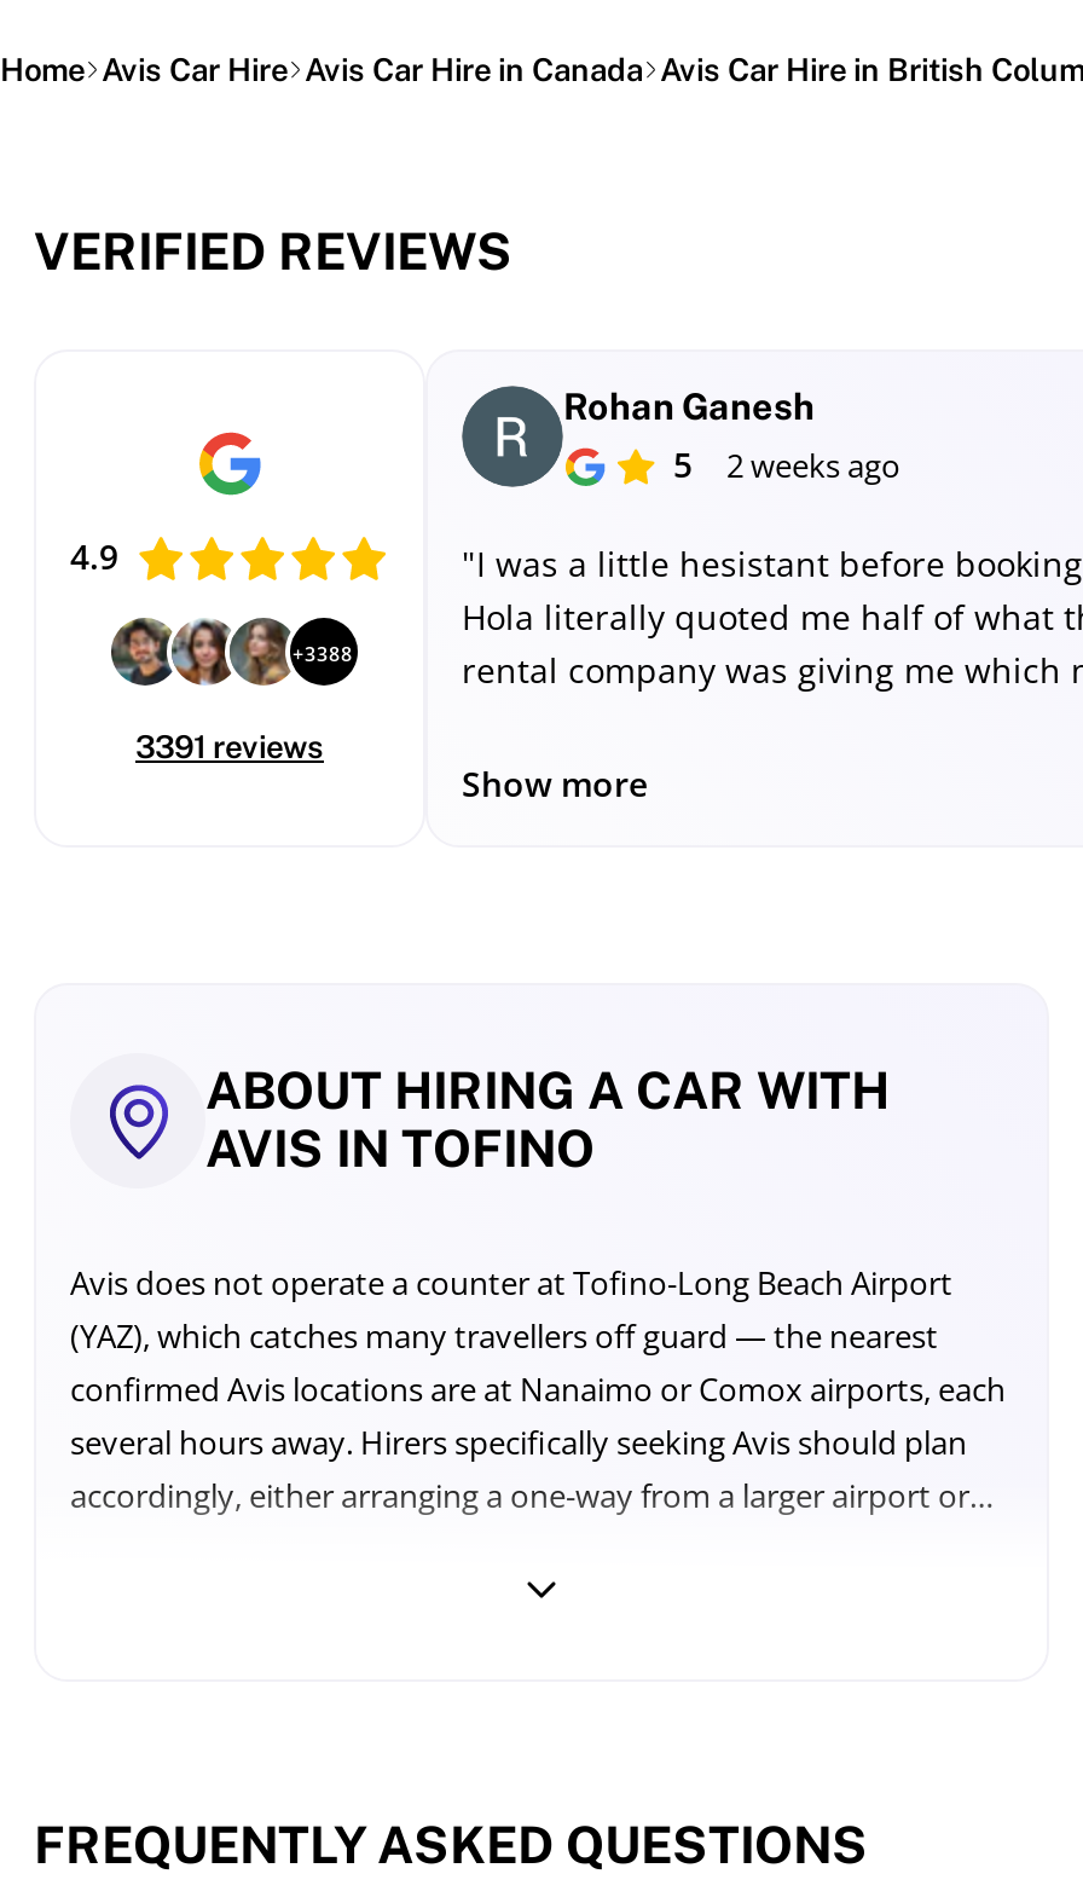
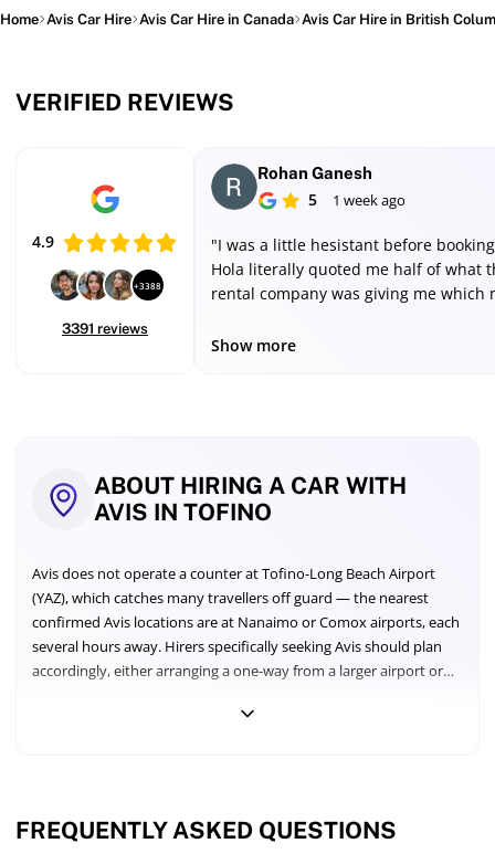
[673,442,900,488] 5 2 weeks ago -> [308,189,405,210] 5 1 week ago

